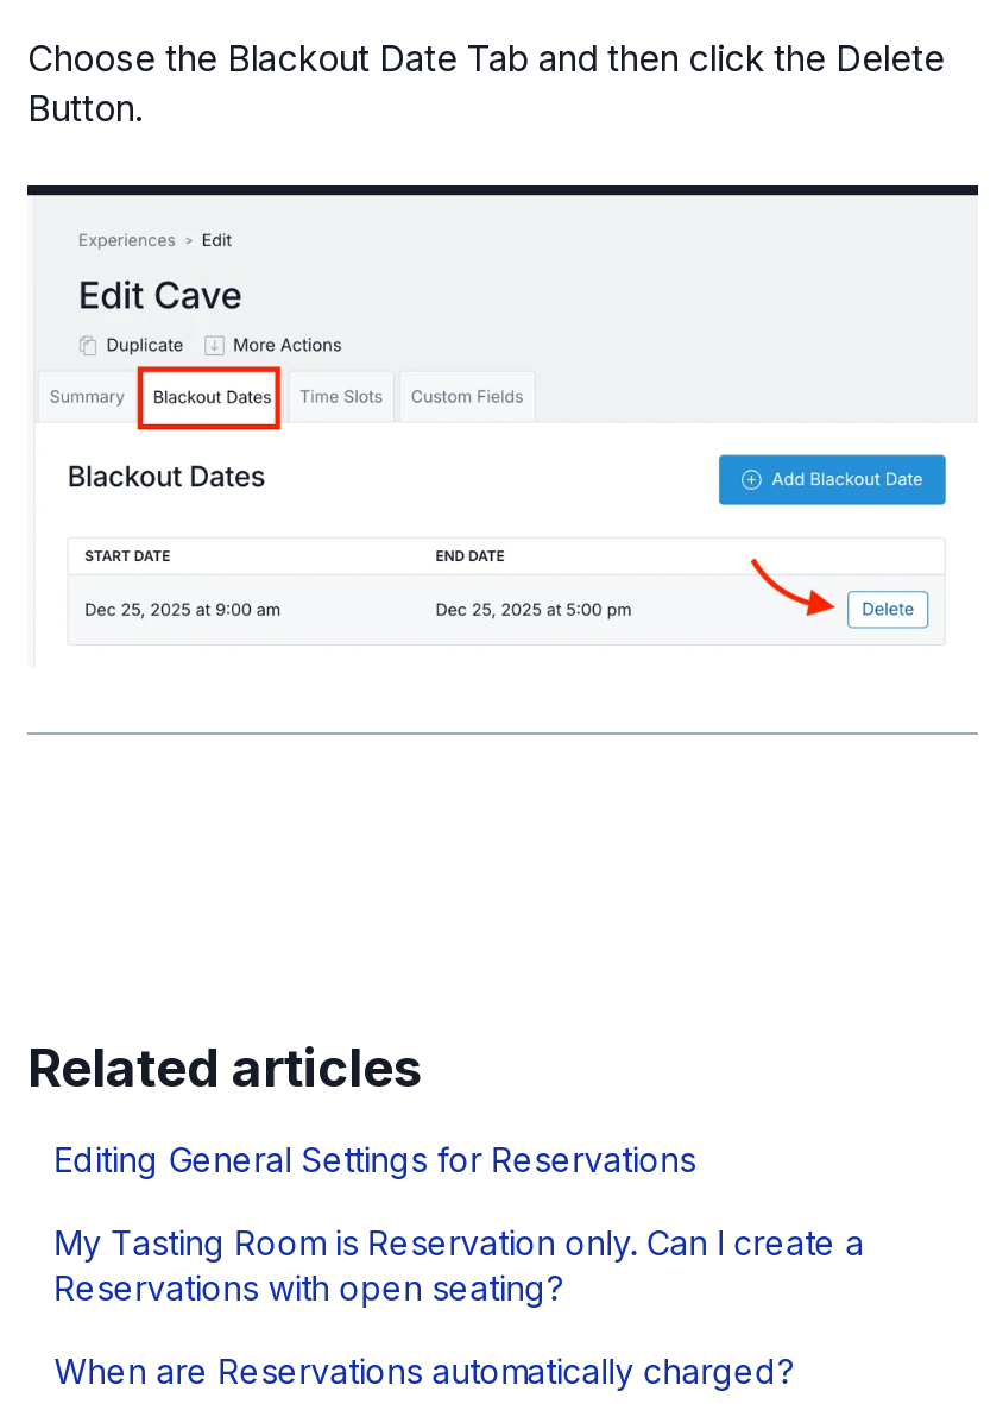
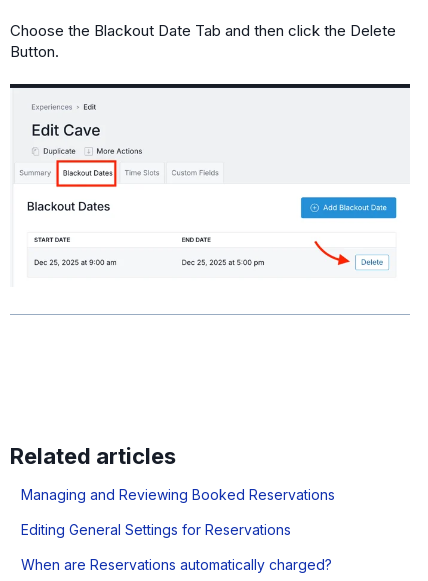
none -> [21,485,335,502] Managing and Reviewing Booked Reservations
moved [54,1141,696,1181] -> [21,520,291,537]: Editing General Settings for Reservations
[54,1224,864,1309] My Tasting Room is Reservation only. Can I create a | Reservations with open seating? -> none

